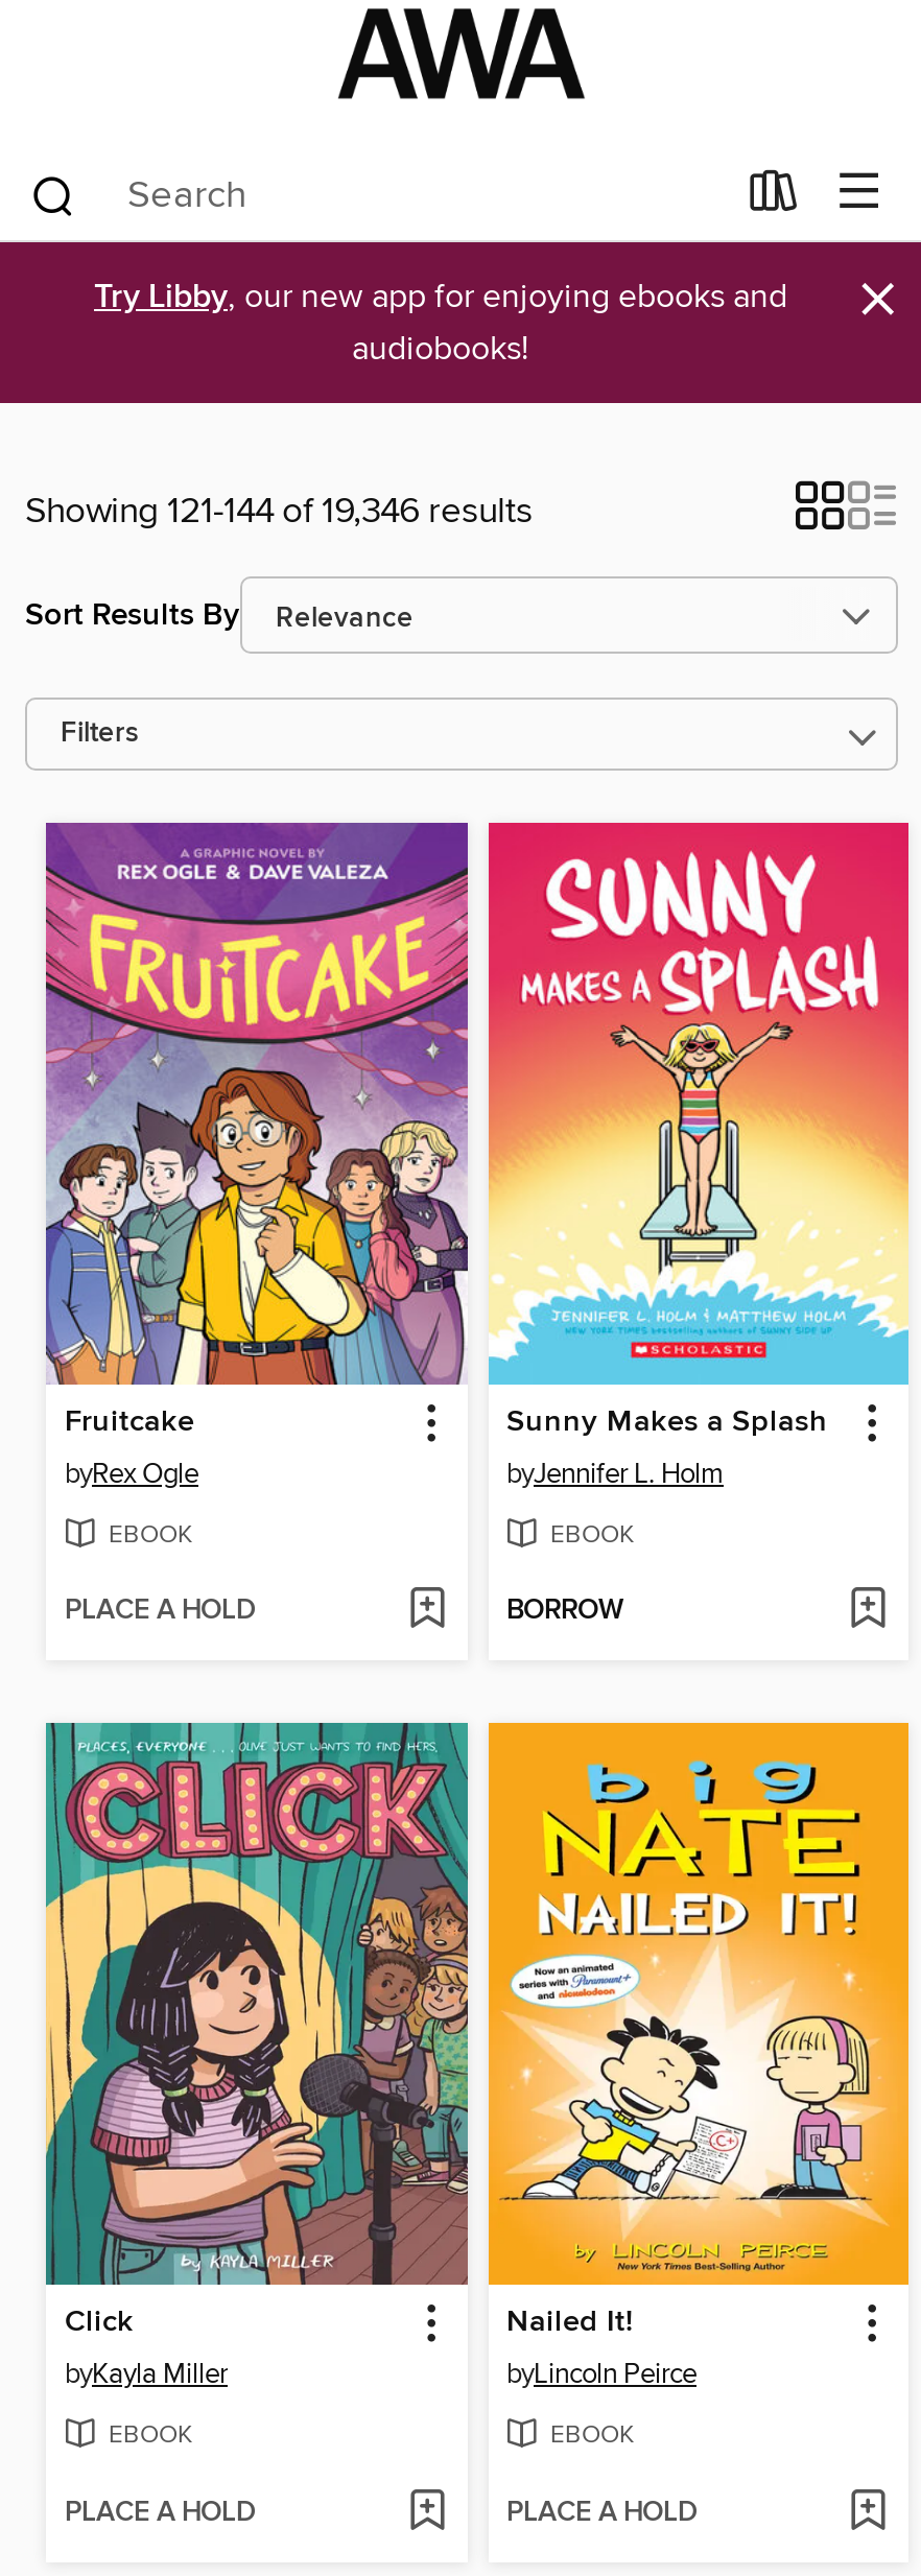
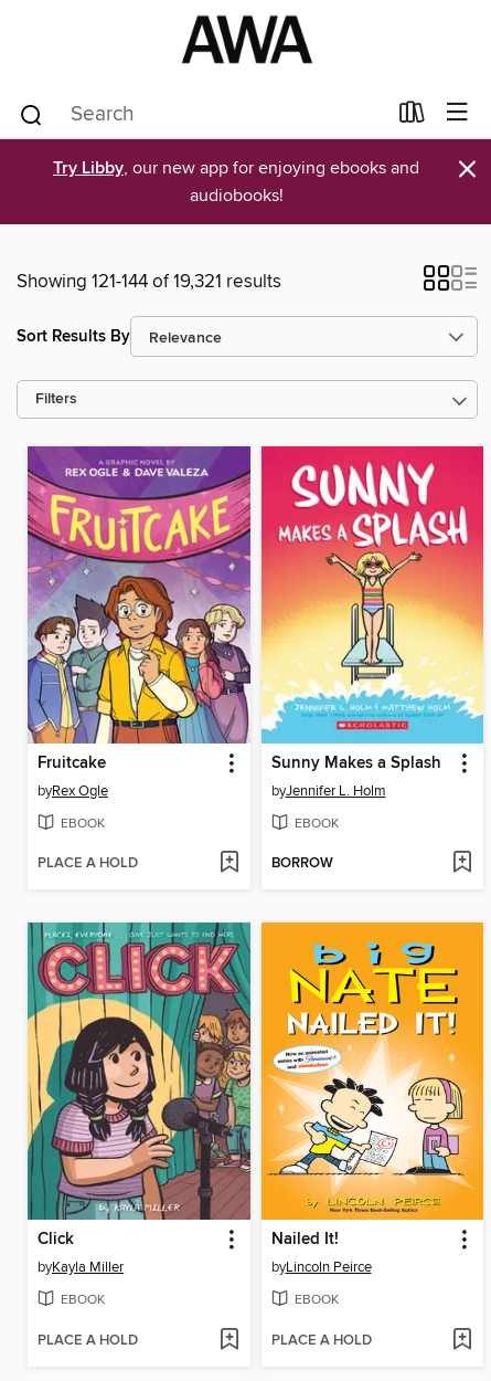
[25,489,533,535] Showing 121-144 of 19,346 results -> [17,270,281,294] Showing 121-144 of 19,321 results

